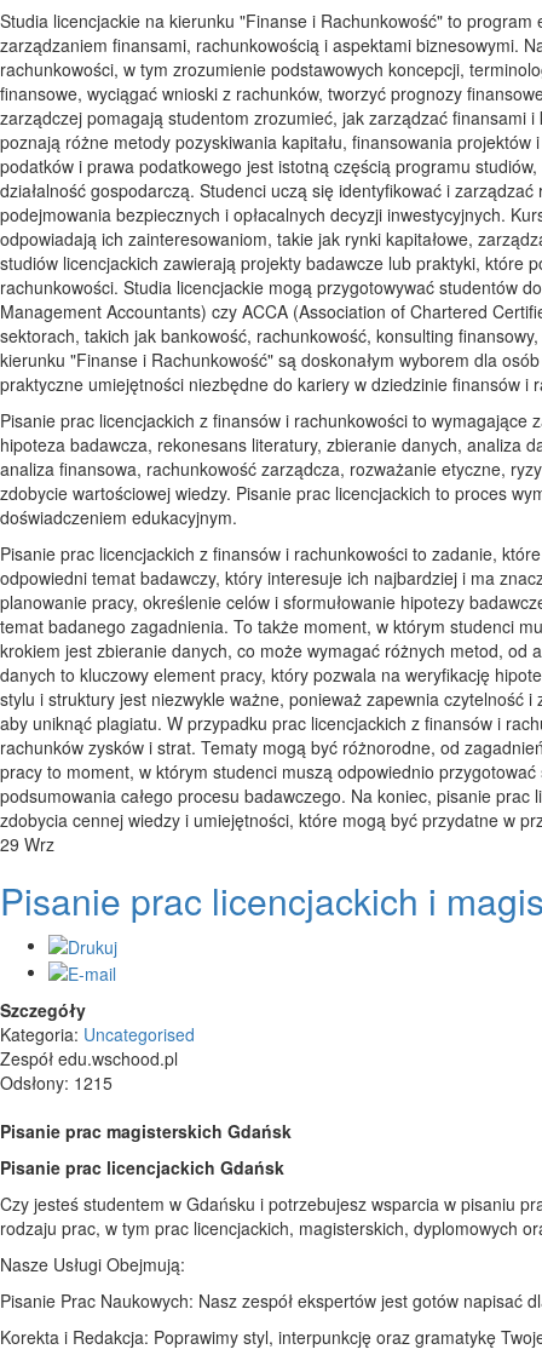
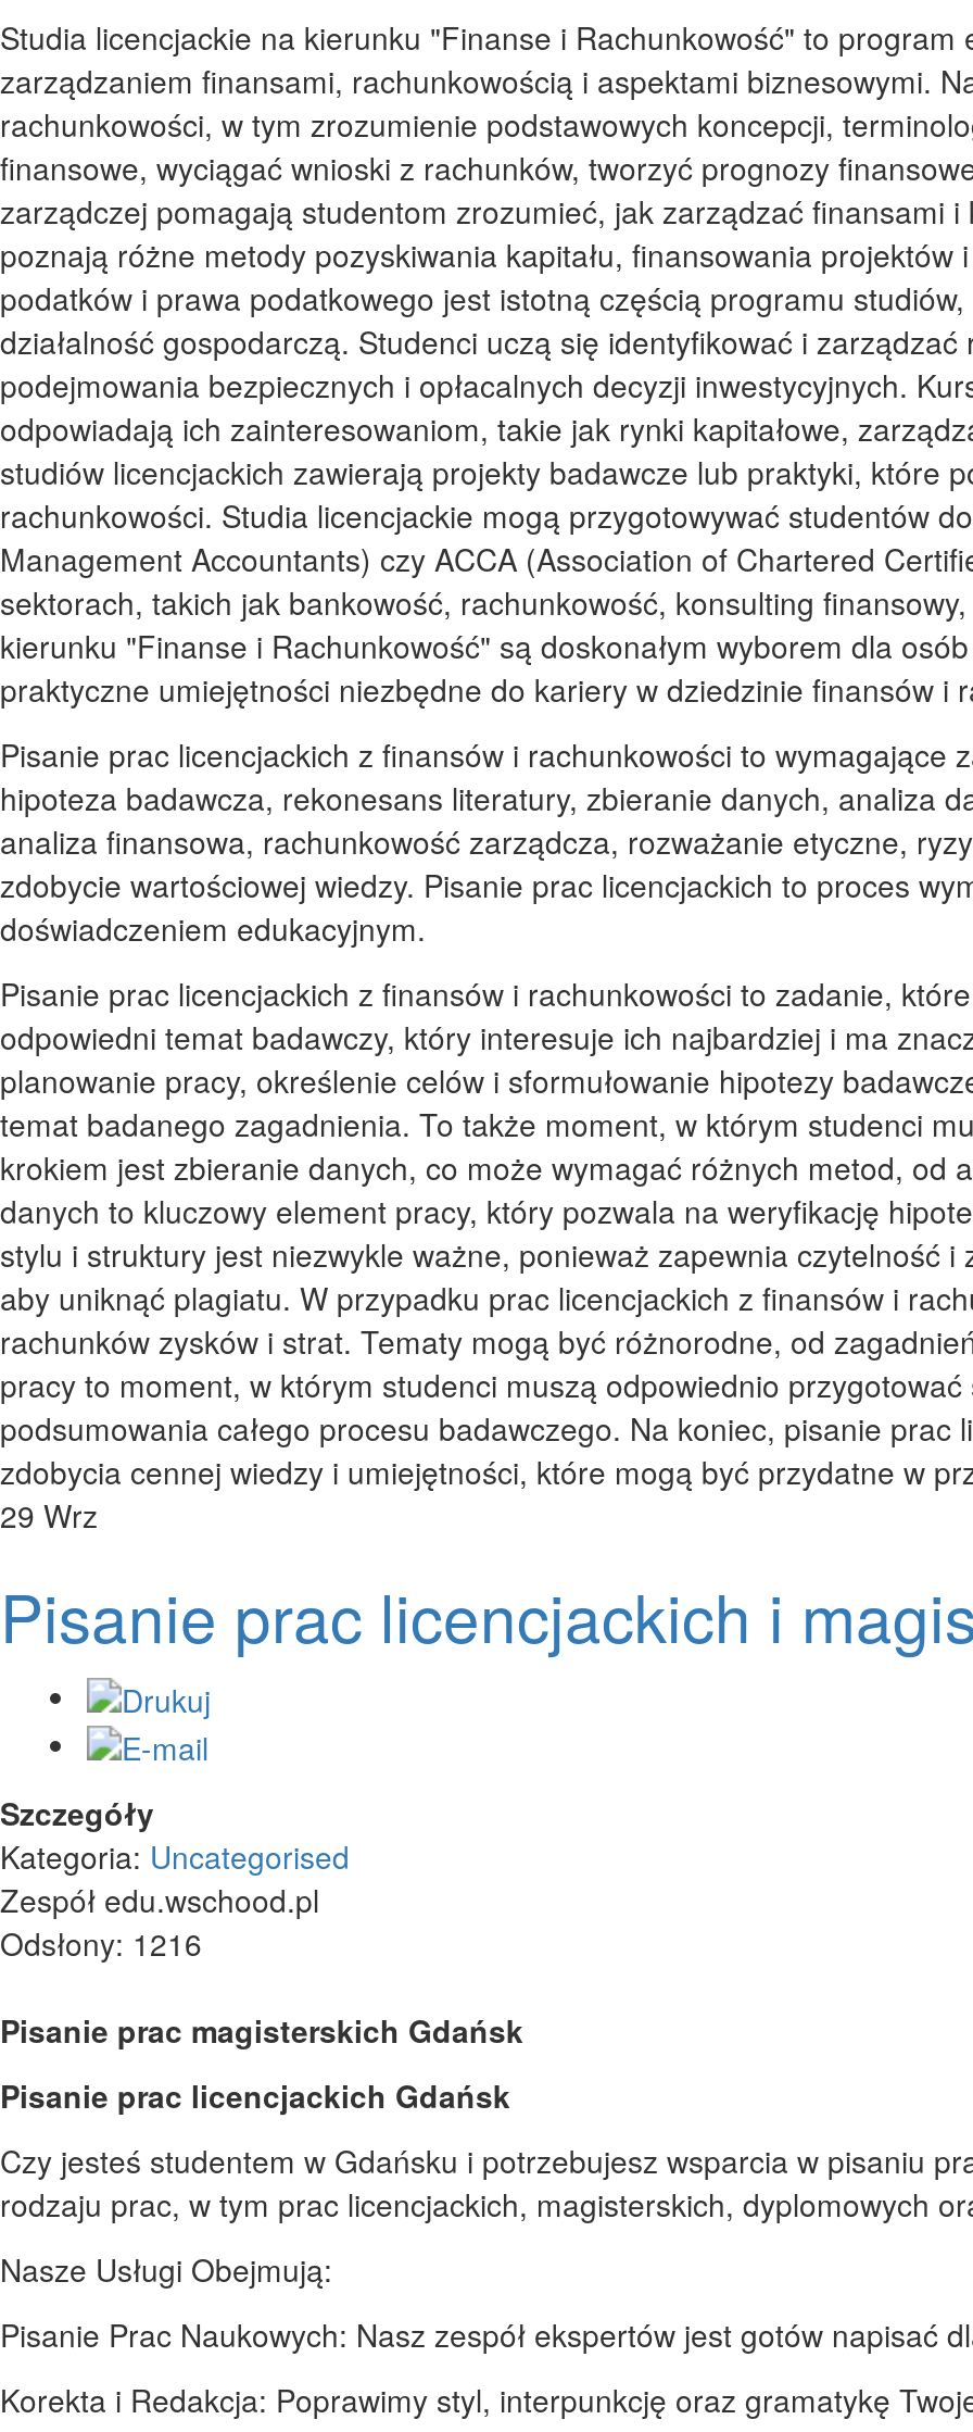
[0,1071,113,1095] Odsłony: 1215 -> [0,1922,202,1965] Odsłony: 1216

